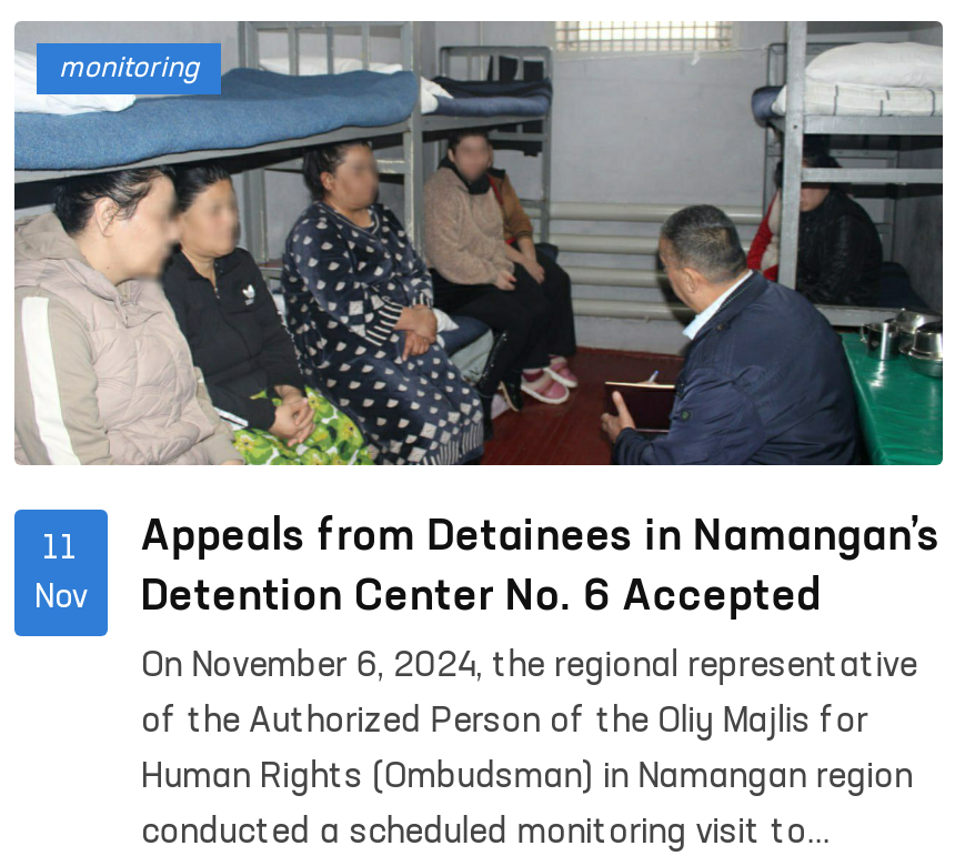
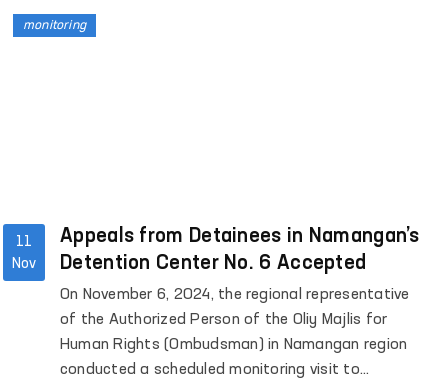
[12,19,945,467] [image] -> none

